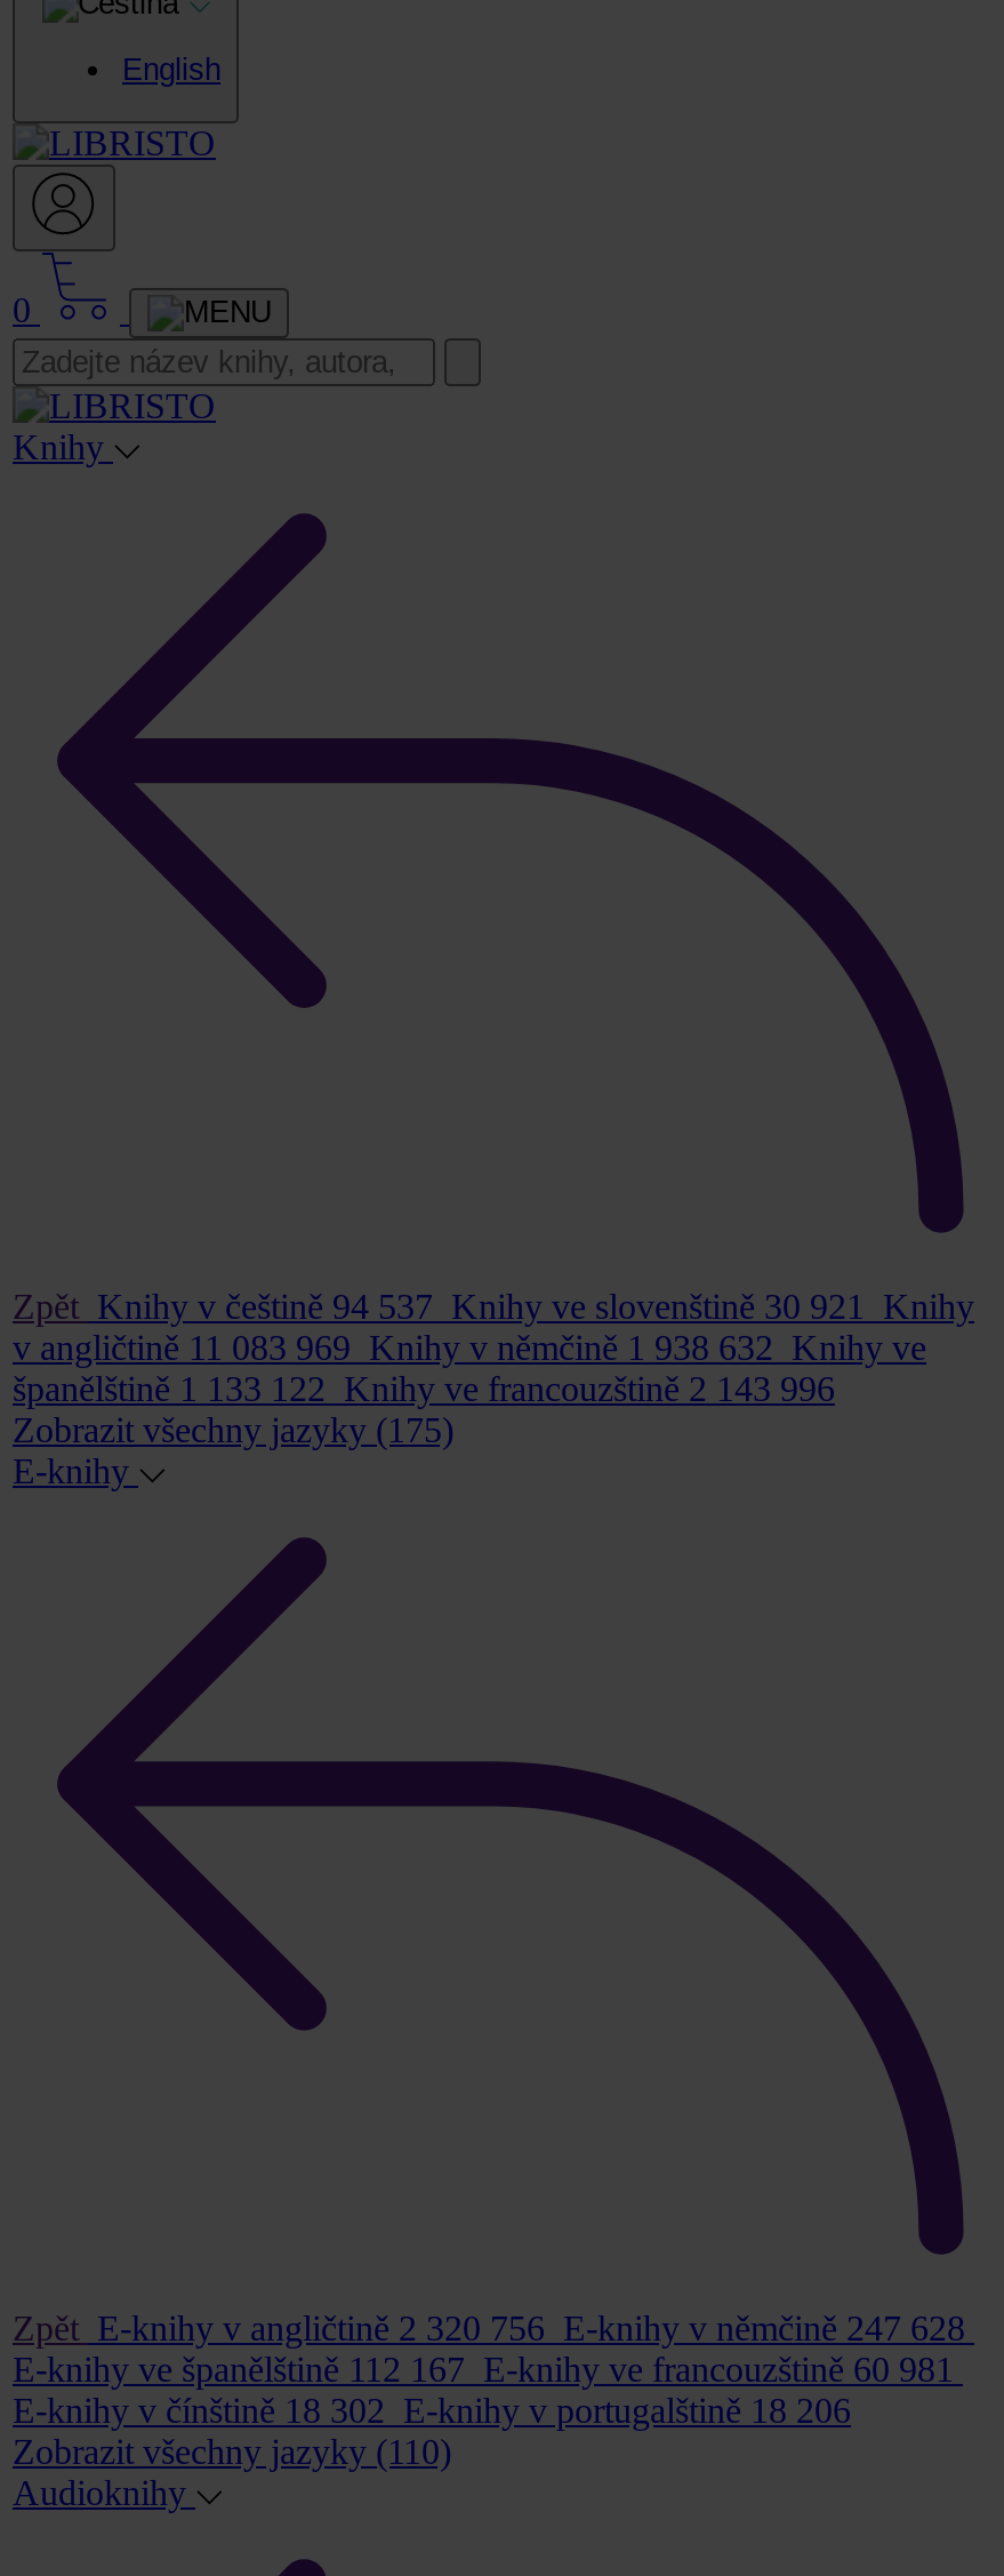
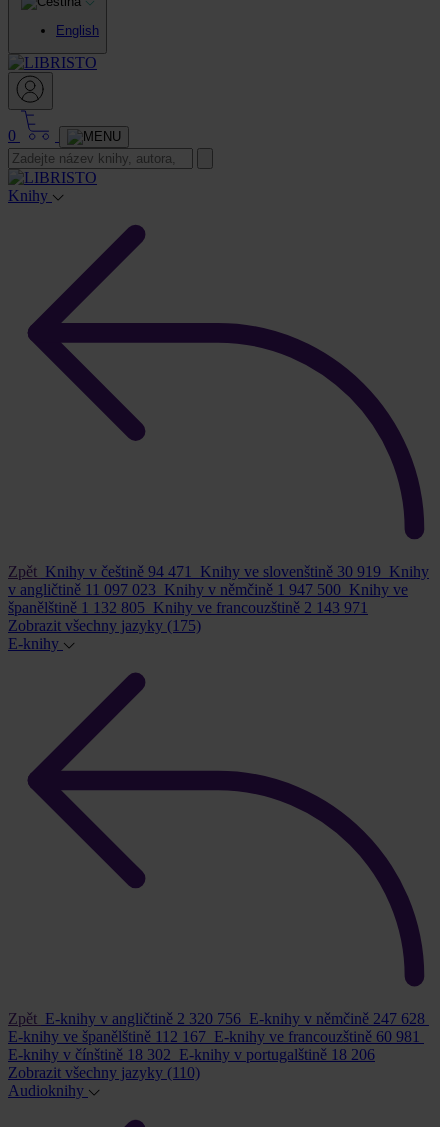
[13,1286,974,1325] Zpět Knihy v češtině 94 537 Knihy ve slovenštině 30 921 Knihy -> [8,563,429,580] Zpět Knihy v češtině 94 471 Knihy ve slovenštině 30 919 Knihy
[13,1328,926,1366] v angličtině 11 083 969 Knihy v němčině 1 938 632 Knihy ve -> [8,581,408,598] v angličtině 11 097 023 Knihy v němčině 1 947 500 Knihy ve
[13,1369,835,1408] španělštině 1 133 122 Knihy ve francouzštině 2 143 996 -> [8,599,368,616] španělštině 1 132 805 Knihy ve francouzštině 2 143 971

